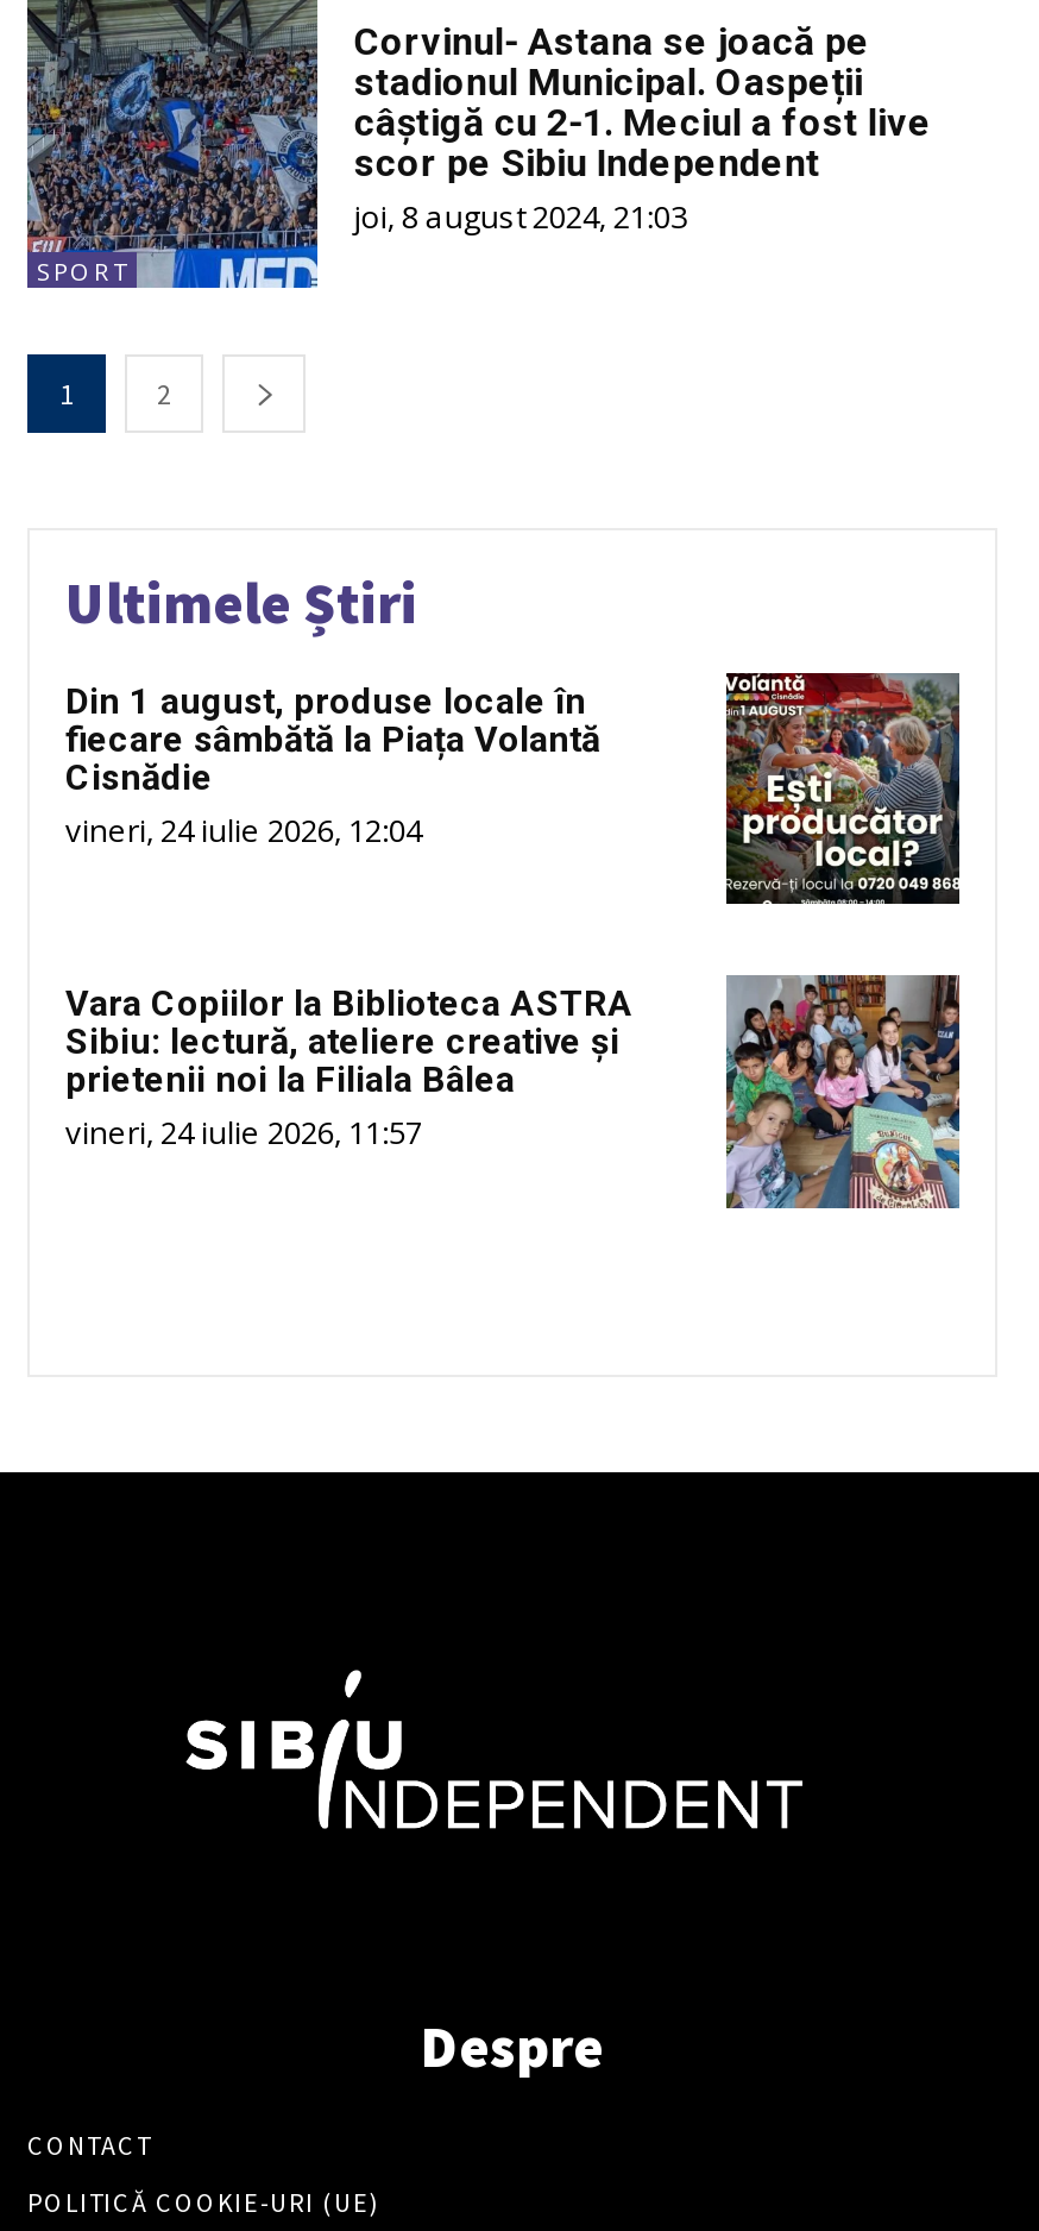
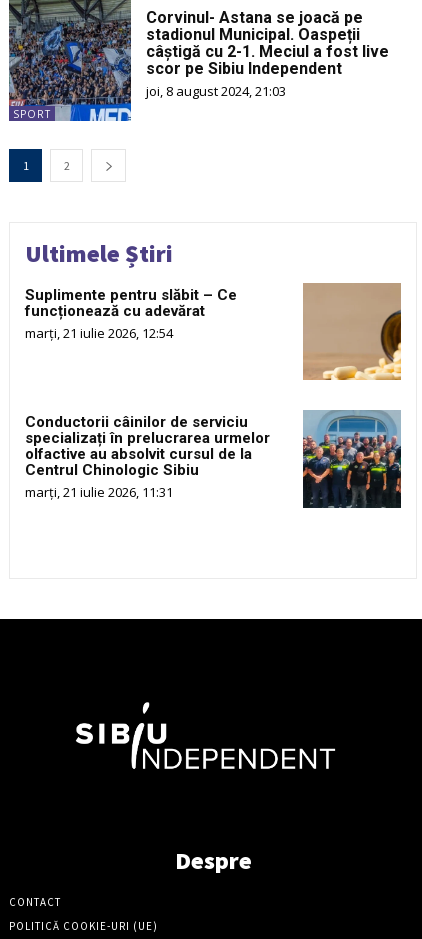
[65,679,600,850] Din 1 august, produse locale în | fiecare sâmbătă la Piața Volantă | Cisnădie | vineri, 24 iulie 2026, 12:04 -> [25,285,237,341] Suplimente pentru slăbit – Ce | funcționează cu adevărat | marți, 21 iulie 2026, 12:54
[724,673,962,906] [image] -> [303,283,402,381] [image]
[65,973,962,1211] [image] | Vara Copiilor la Biblioteca ASTRA | Sibiu: lectură, ateliere creative și | prietenii noi la Filiala Bâlea | vineri, 24 iulie 2026, 11:57 -> [25,410,402,509] [image] | Conductorii câinilor de serviciu | specializați în prelucrarea urmelor | olfactive au absolvit cursul de la | Centrul Chinologic Sibiu | marți, 21 iulie 2026, 11:31

